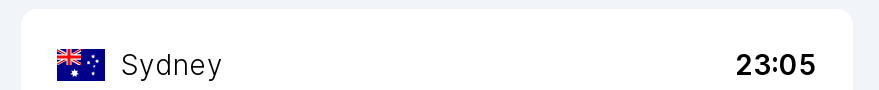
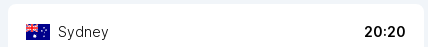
[735,47,817,81] 23:05 -> [364,23,406,40] 20:20

